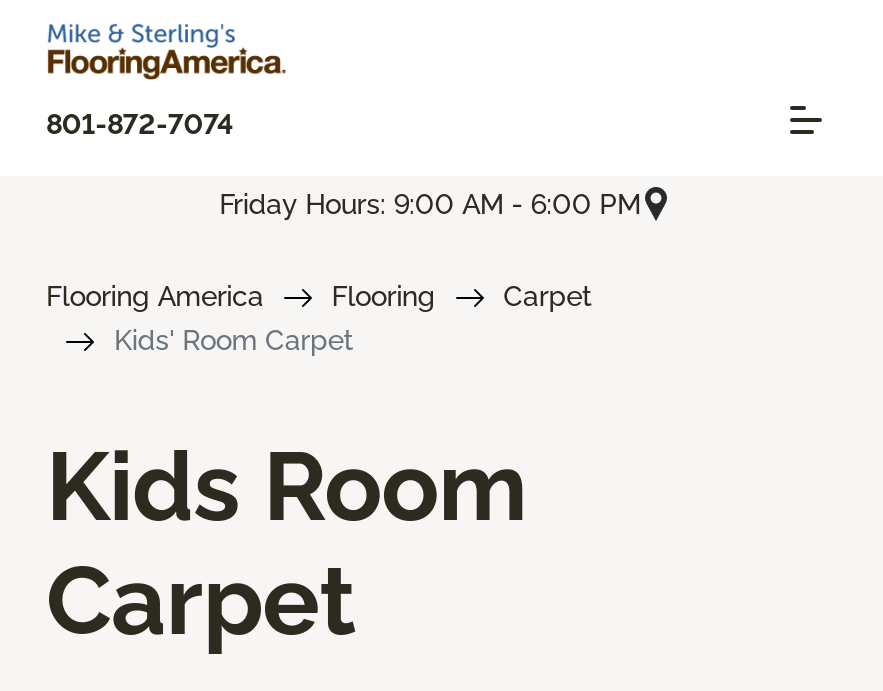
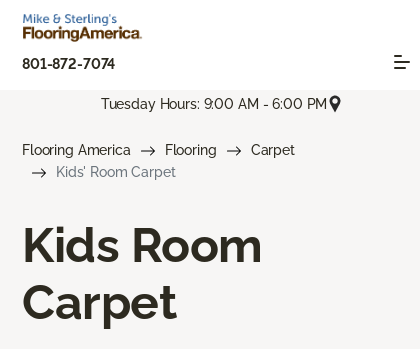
[219,187,641,219] Friday Hours: 9:00 AM - 6:00 PM -> [101,96,327,112] Tuesday Hours: 9:00 AM - 6:00 PM

